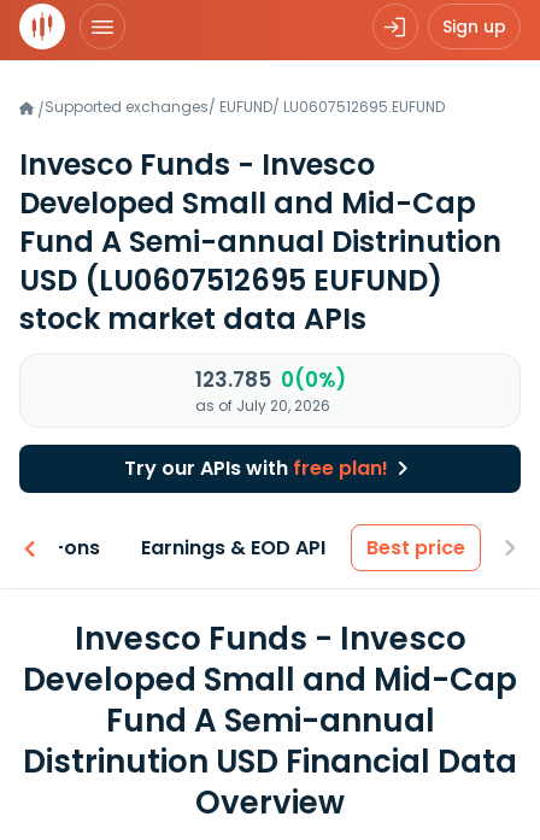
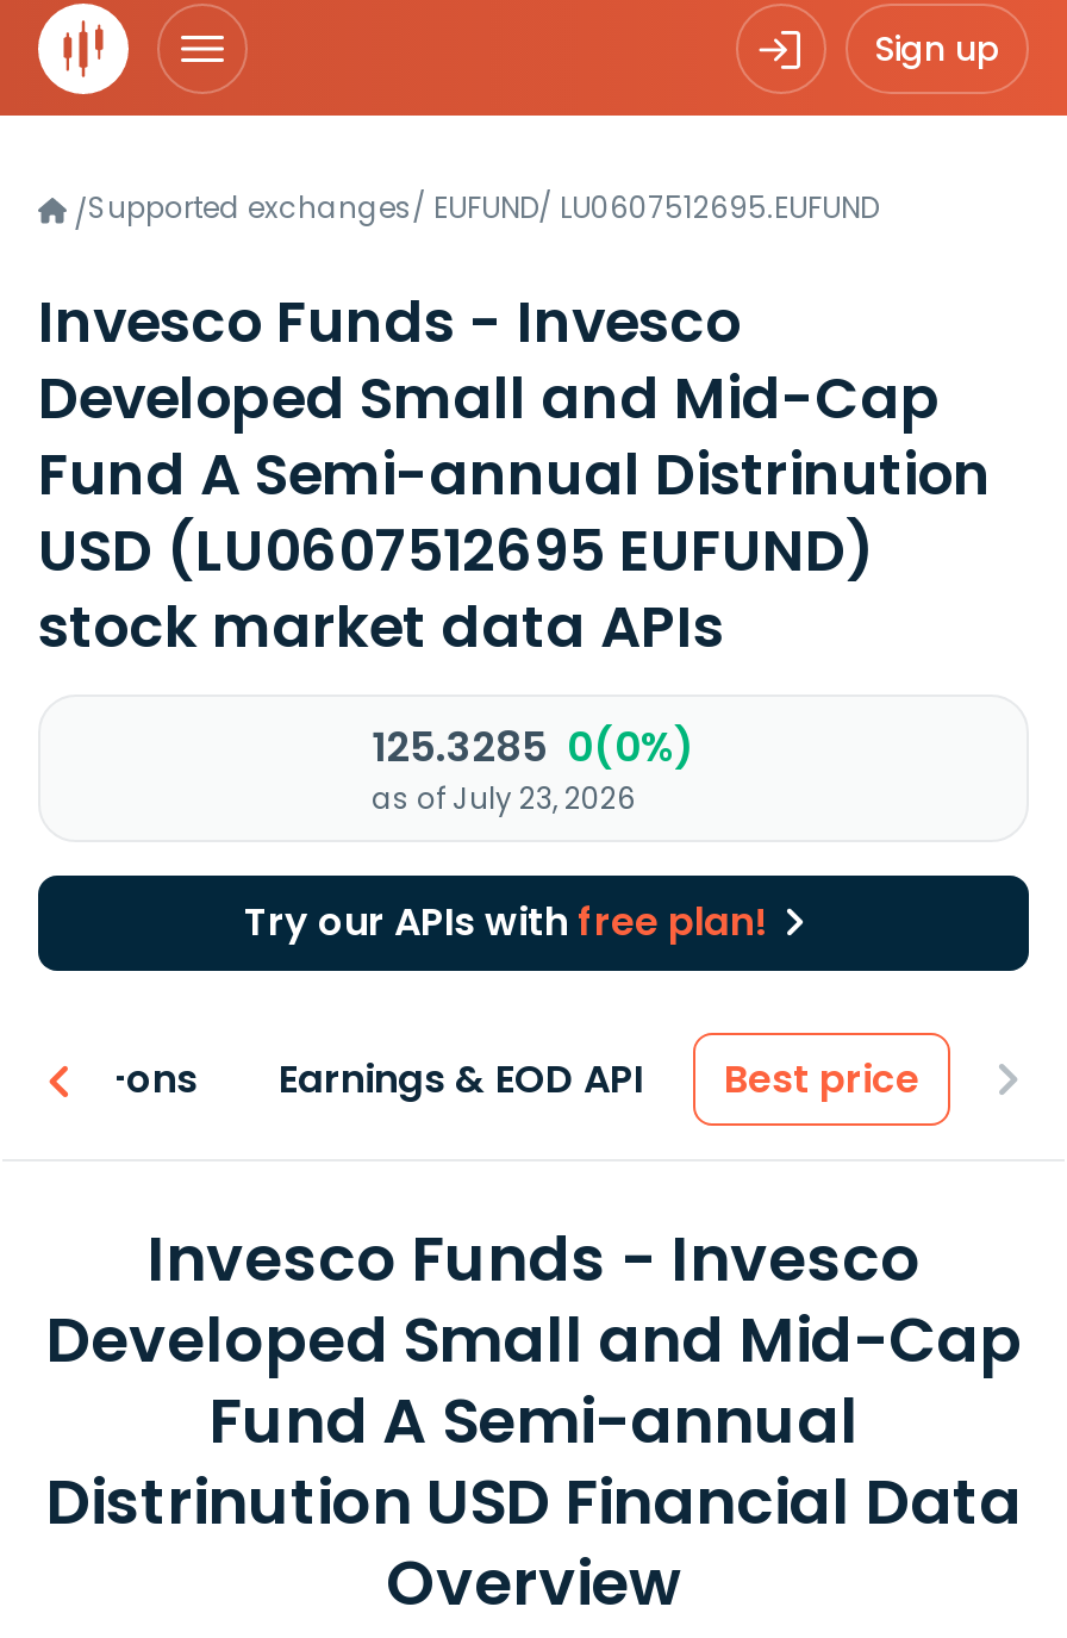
[195,365,345,394] 123.785 0(0%) -> [372,718,695,776] 125.3285 0(0%)
[195,395,330,416] as of July 20, 2026 -> [372,778,636,818] as of July 23, 2026

